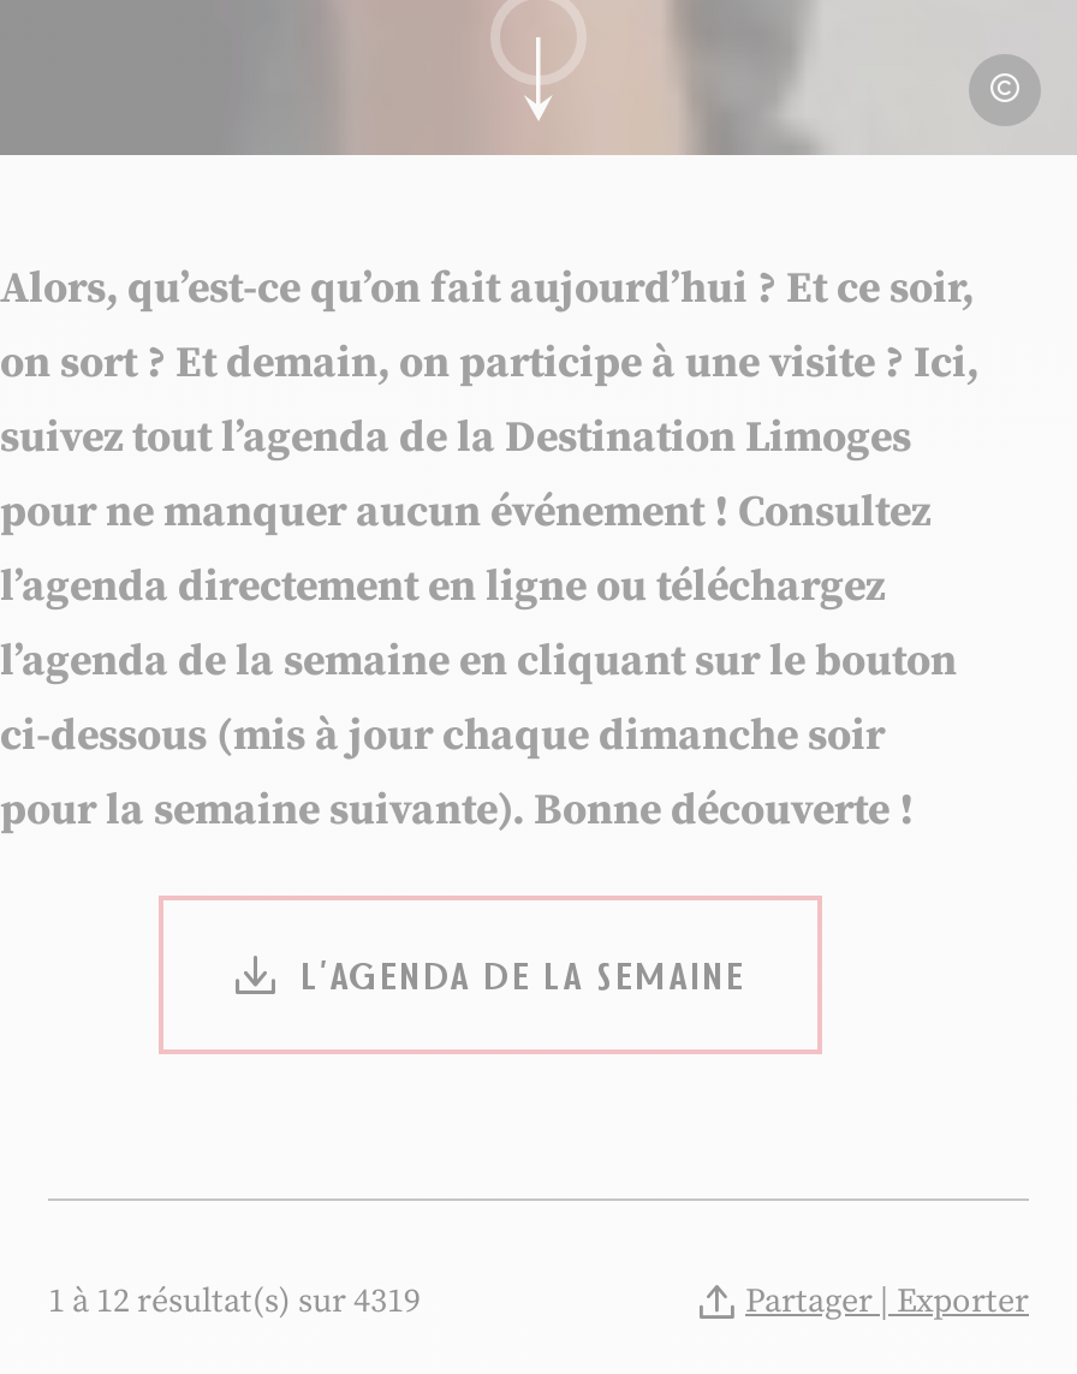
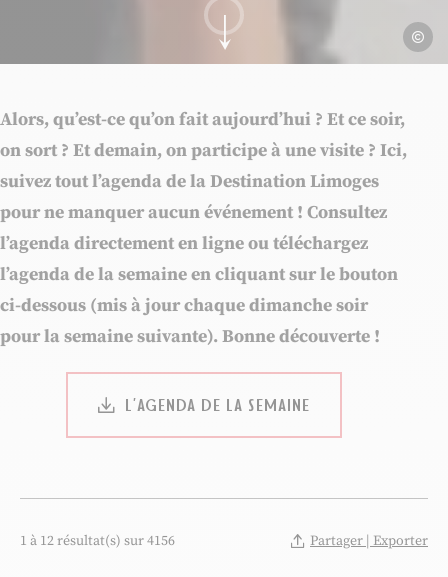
[48,1279,421,1322] 1 à 12 résultat(s) sur 4319 -> [20,532,175,550] 1 à 12 résultat(s) sur 4156

